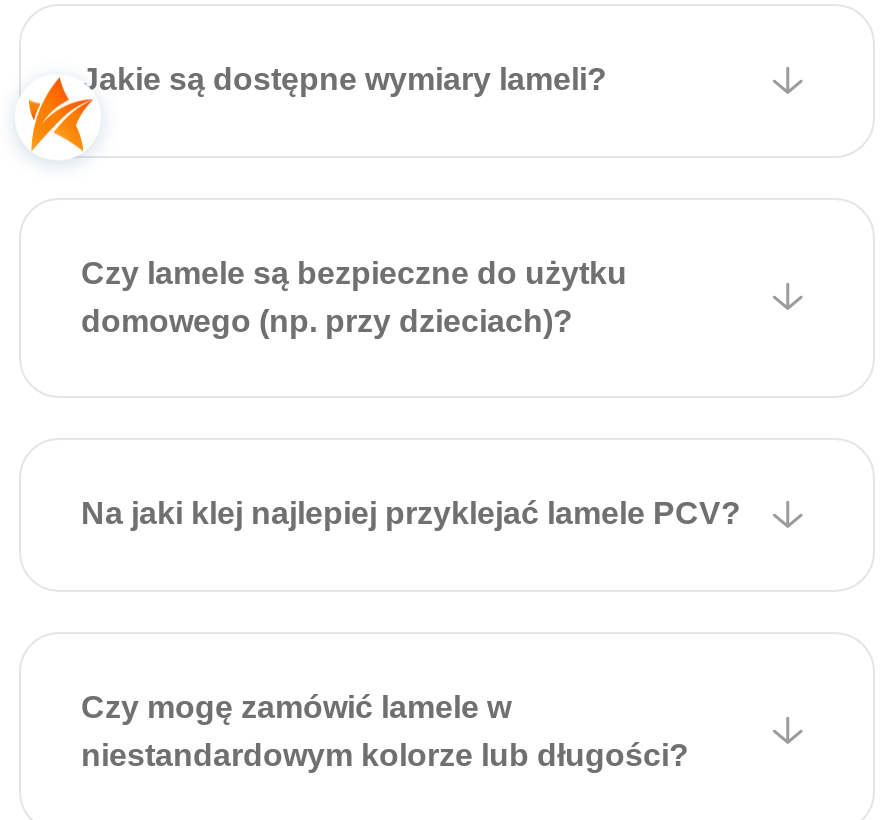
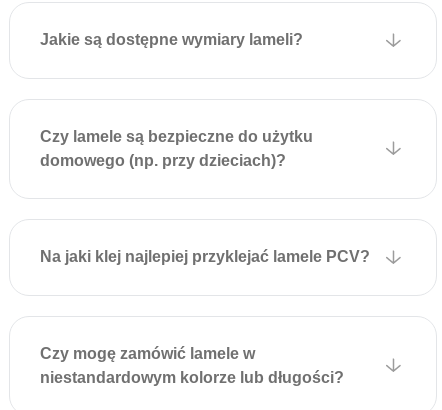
[9,76,107,170] [image] -> none

